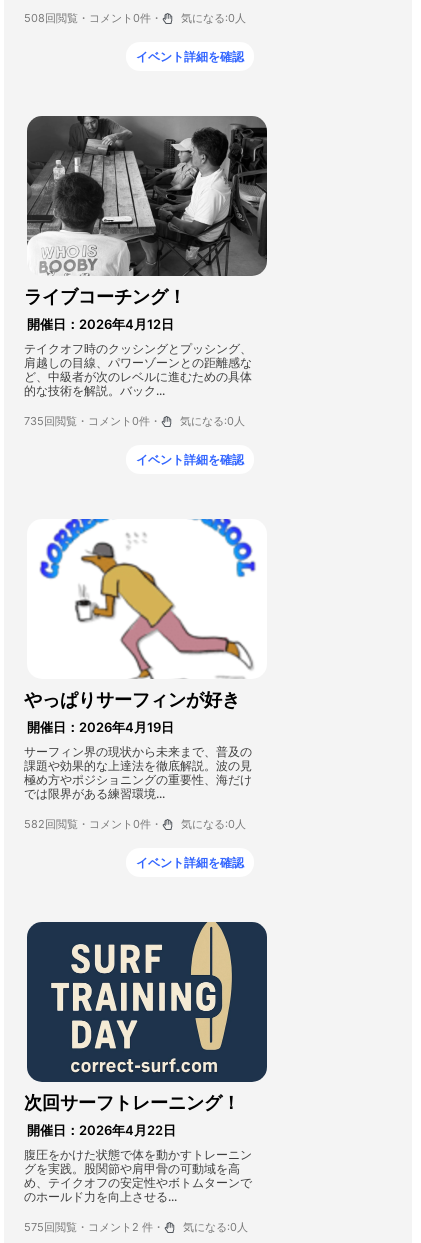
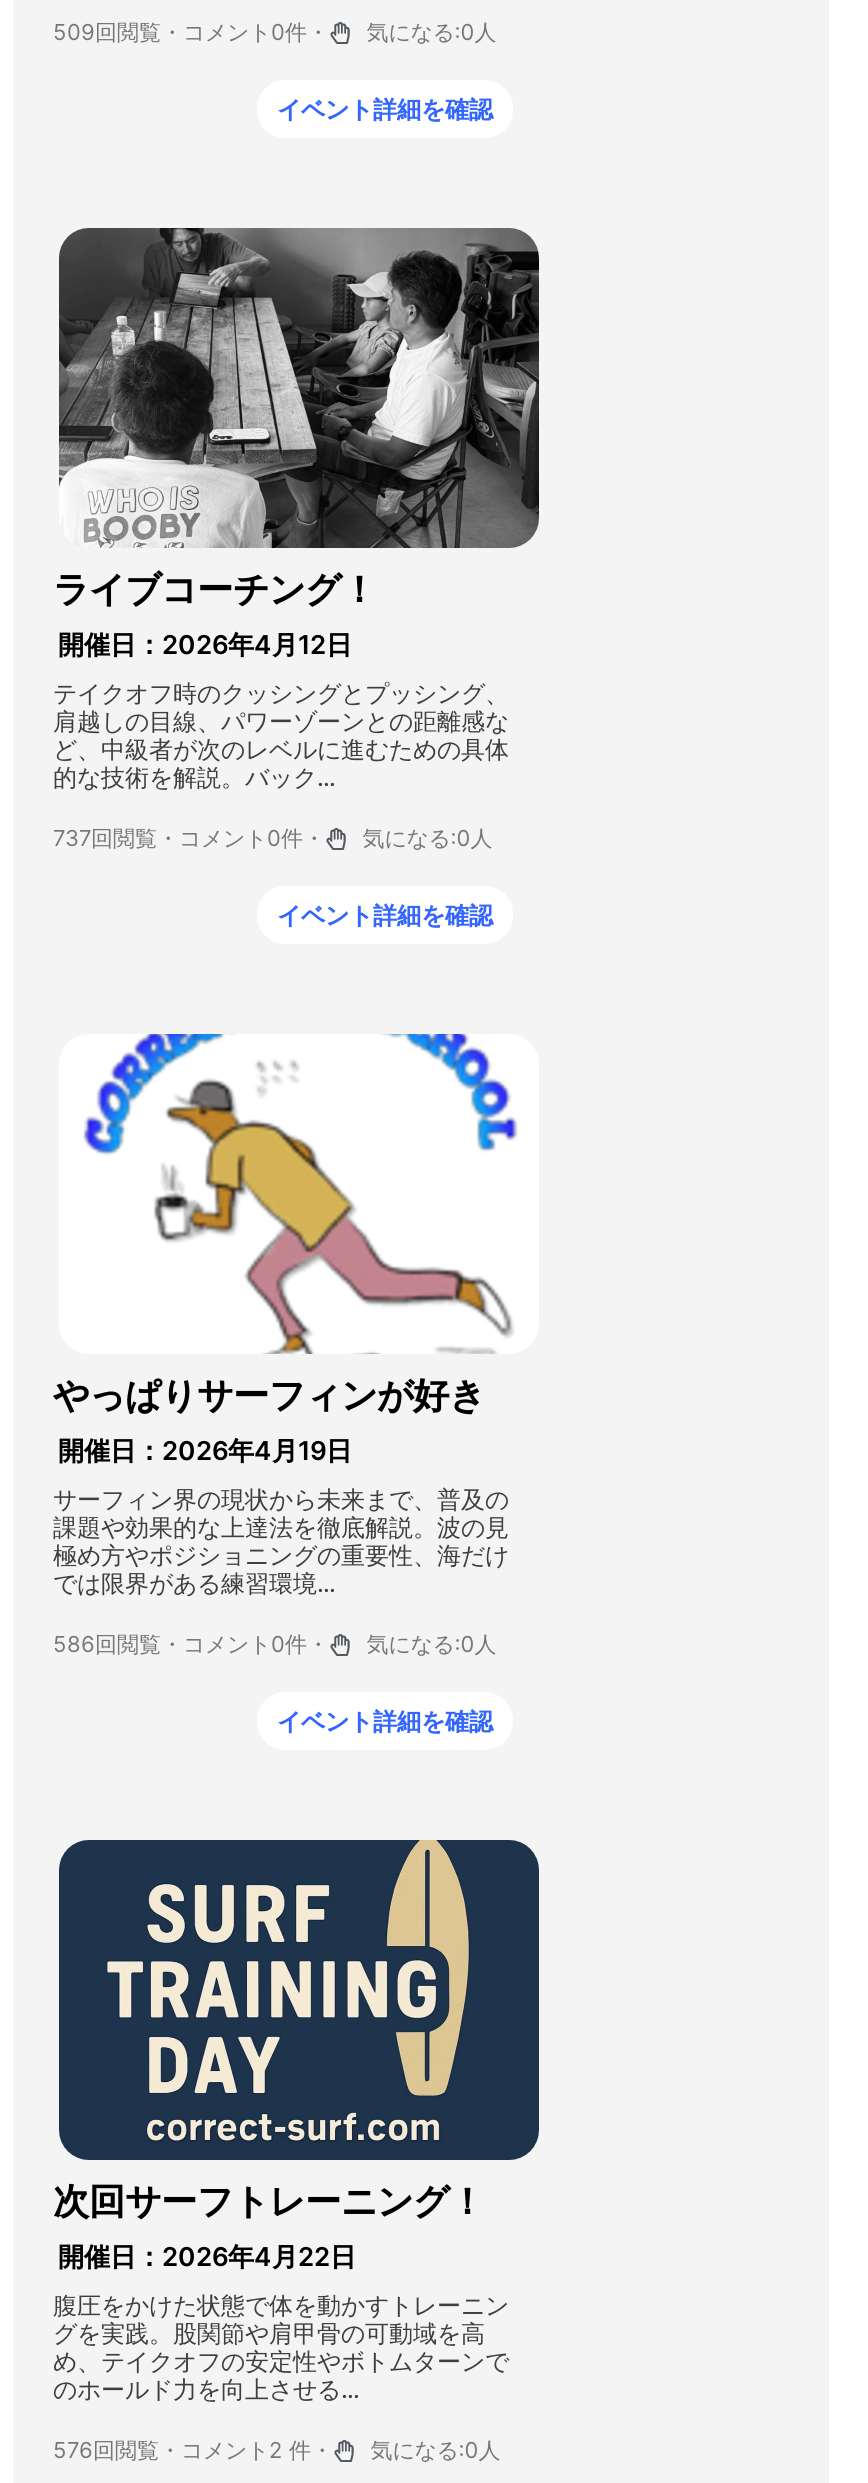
[24,11,162,25] 508回閲覧・コメント0件・ -> [53,18,329,46] 509回閲覧・コメント0件・
[24,414,161,428] 735回閲覧・コメント0件・ -> [53,824,325,852] 737回閲覧・コメント0件・
[24,817,162,831] 582回閲覧・コメント0件・ -> [53,1630,329,1658] 586回閲覧・コメント0件・
[24,1220,164,1234] 575回閲覧・コメント2 件・ -> [53,2436,333,2464] 576回閲覧・コメント2 件・

